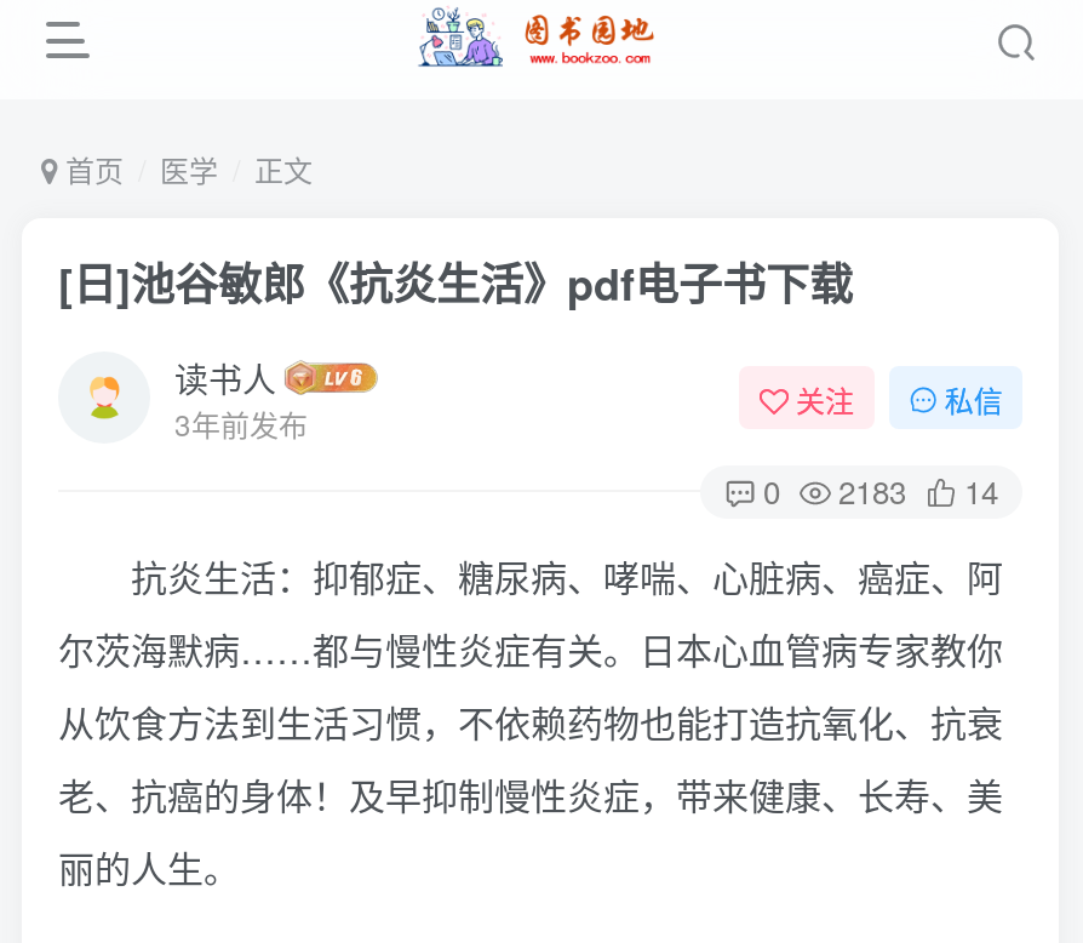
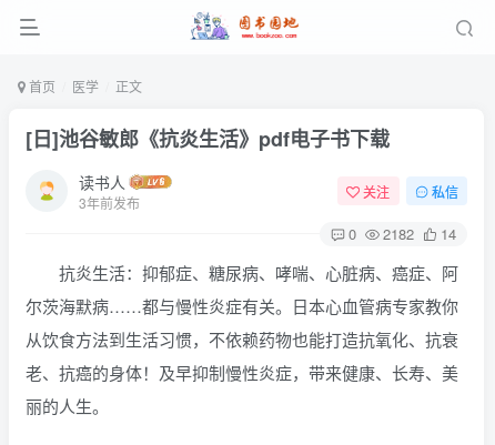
[763,468,998,514] 0 2183 14 -> [348,223,456,244] 0 2182 14

